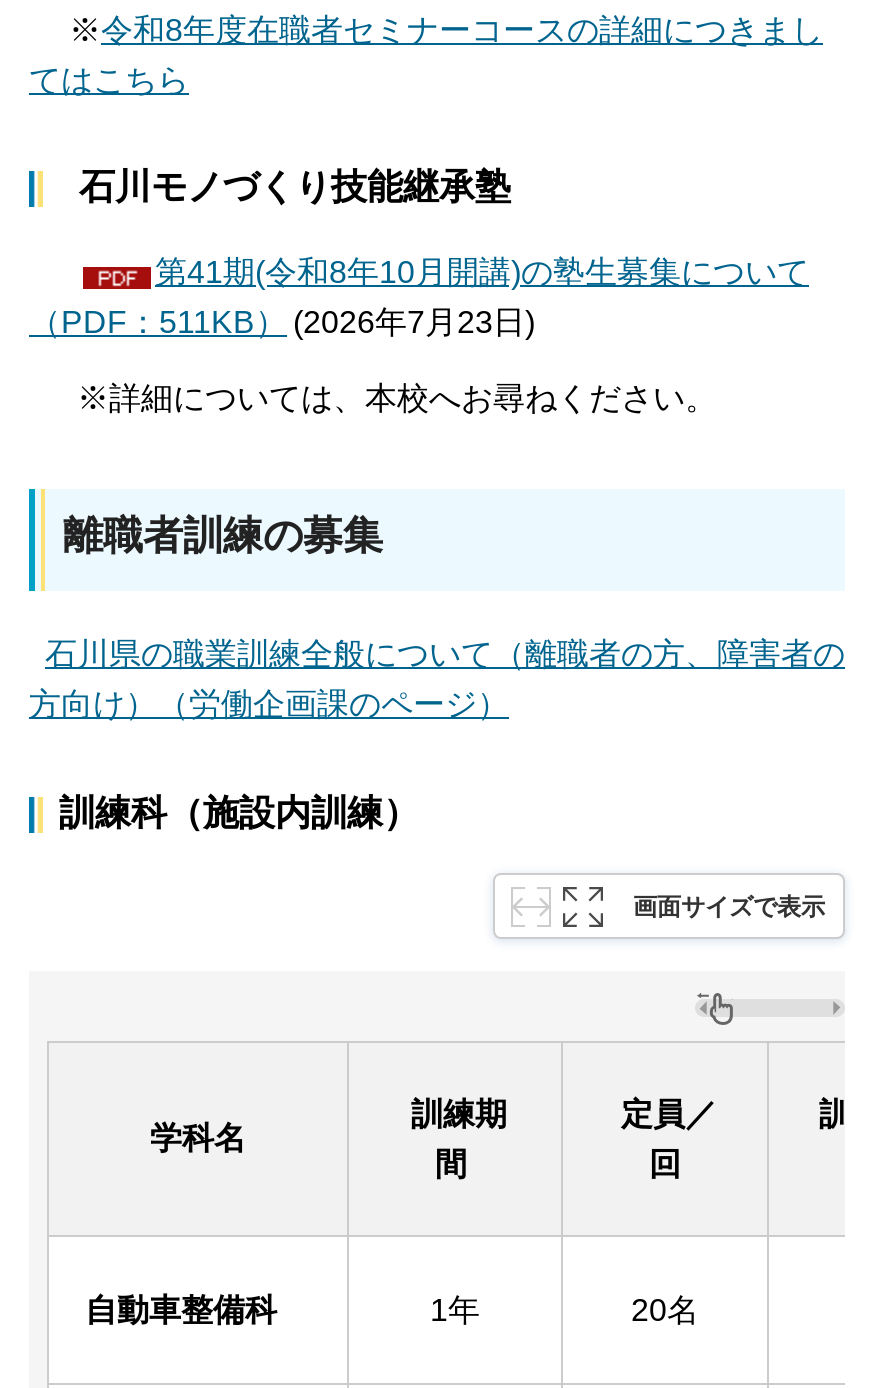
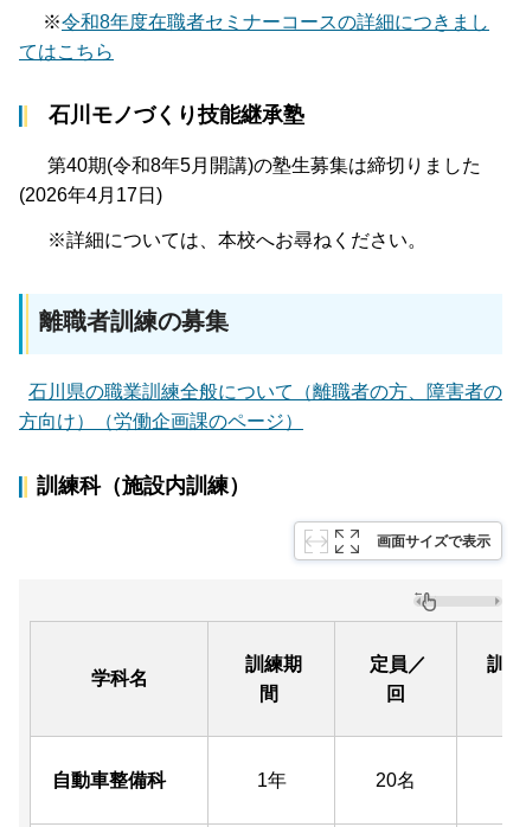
[155,256,809,290] 第41期(令和8年10月開講)の塾生募集について -> [19,156,481,176] 第40期(令和8年5月開講)の塾生募集は締切りました
[29,306,535,340] （PDF：511KB） (2026年7月23日) -> [19,185,162,205] (2026年4月17日)

